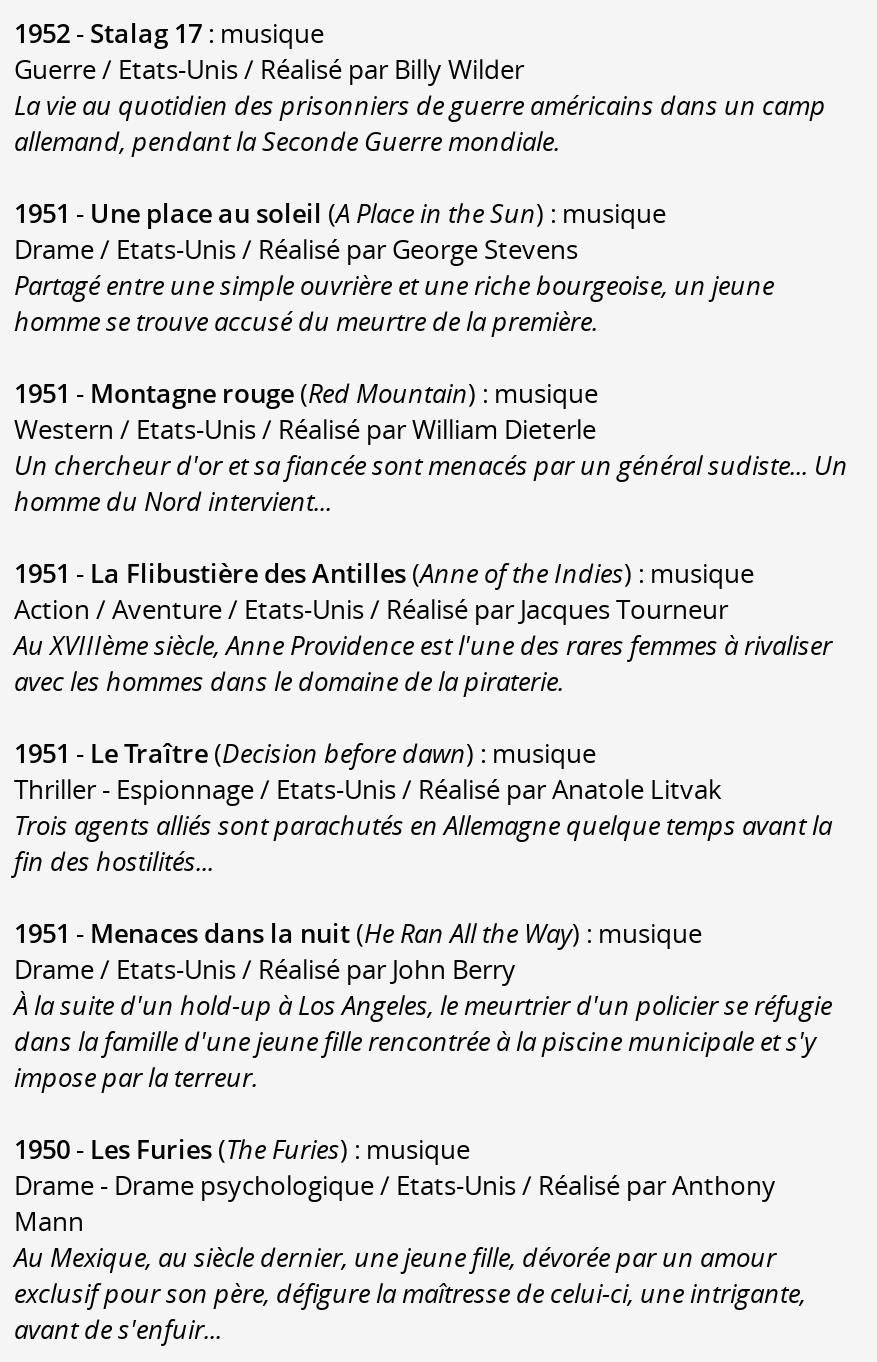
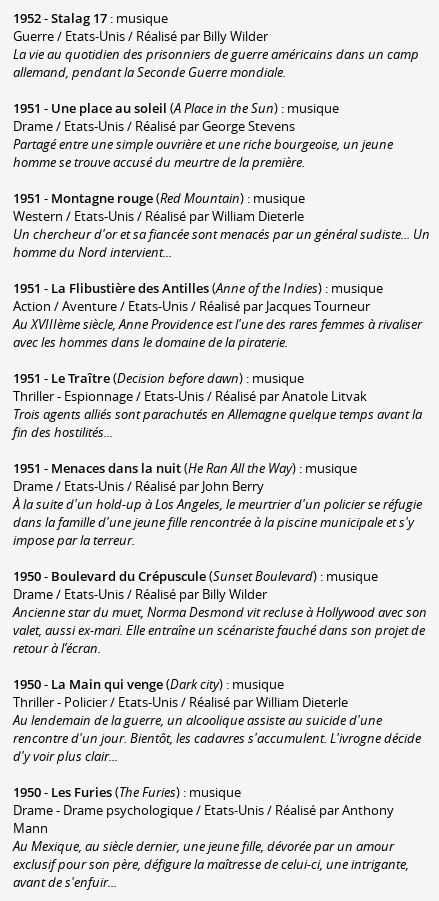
none -> [13,567,427,765] 1950- Boulevard du Crépuscule(Sunset Boulevard) : musique | Drame / Etats-Unis / Réalisé par Billy Wilder | Ancienne star du muet, Norma Desmond vit recluse à Hollywood avec son | valet, aussi ex-mari. Elle entraîne un scénariste fauché dans son projet de | retour à l’écran. | 1950- La Main qui venge(Dark city) : musique | Thriller - Policier / Etats-Unis / Réalisé par William Dieterle | Au lendemain de la guerre, un alcoolique assiste au suicide d'une | rencontre d'un jour. Bientôt, les cadavres s'accumulent. L'ivrogne décide | d'y voir plus clair...

